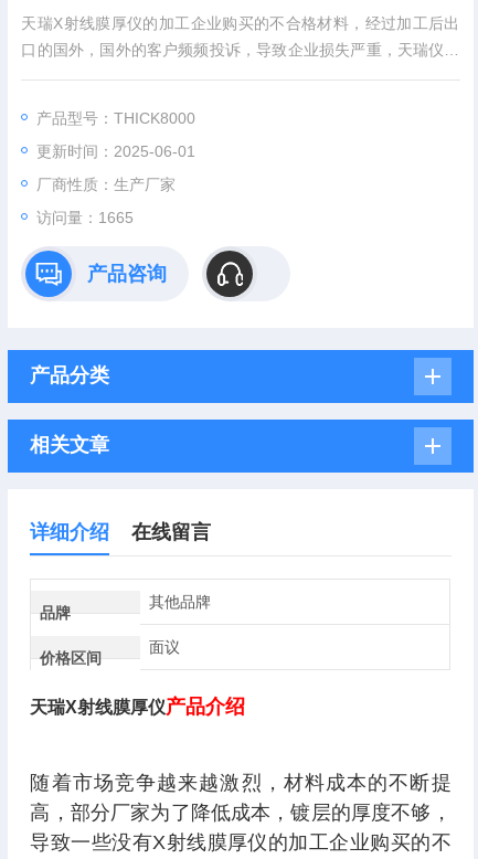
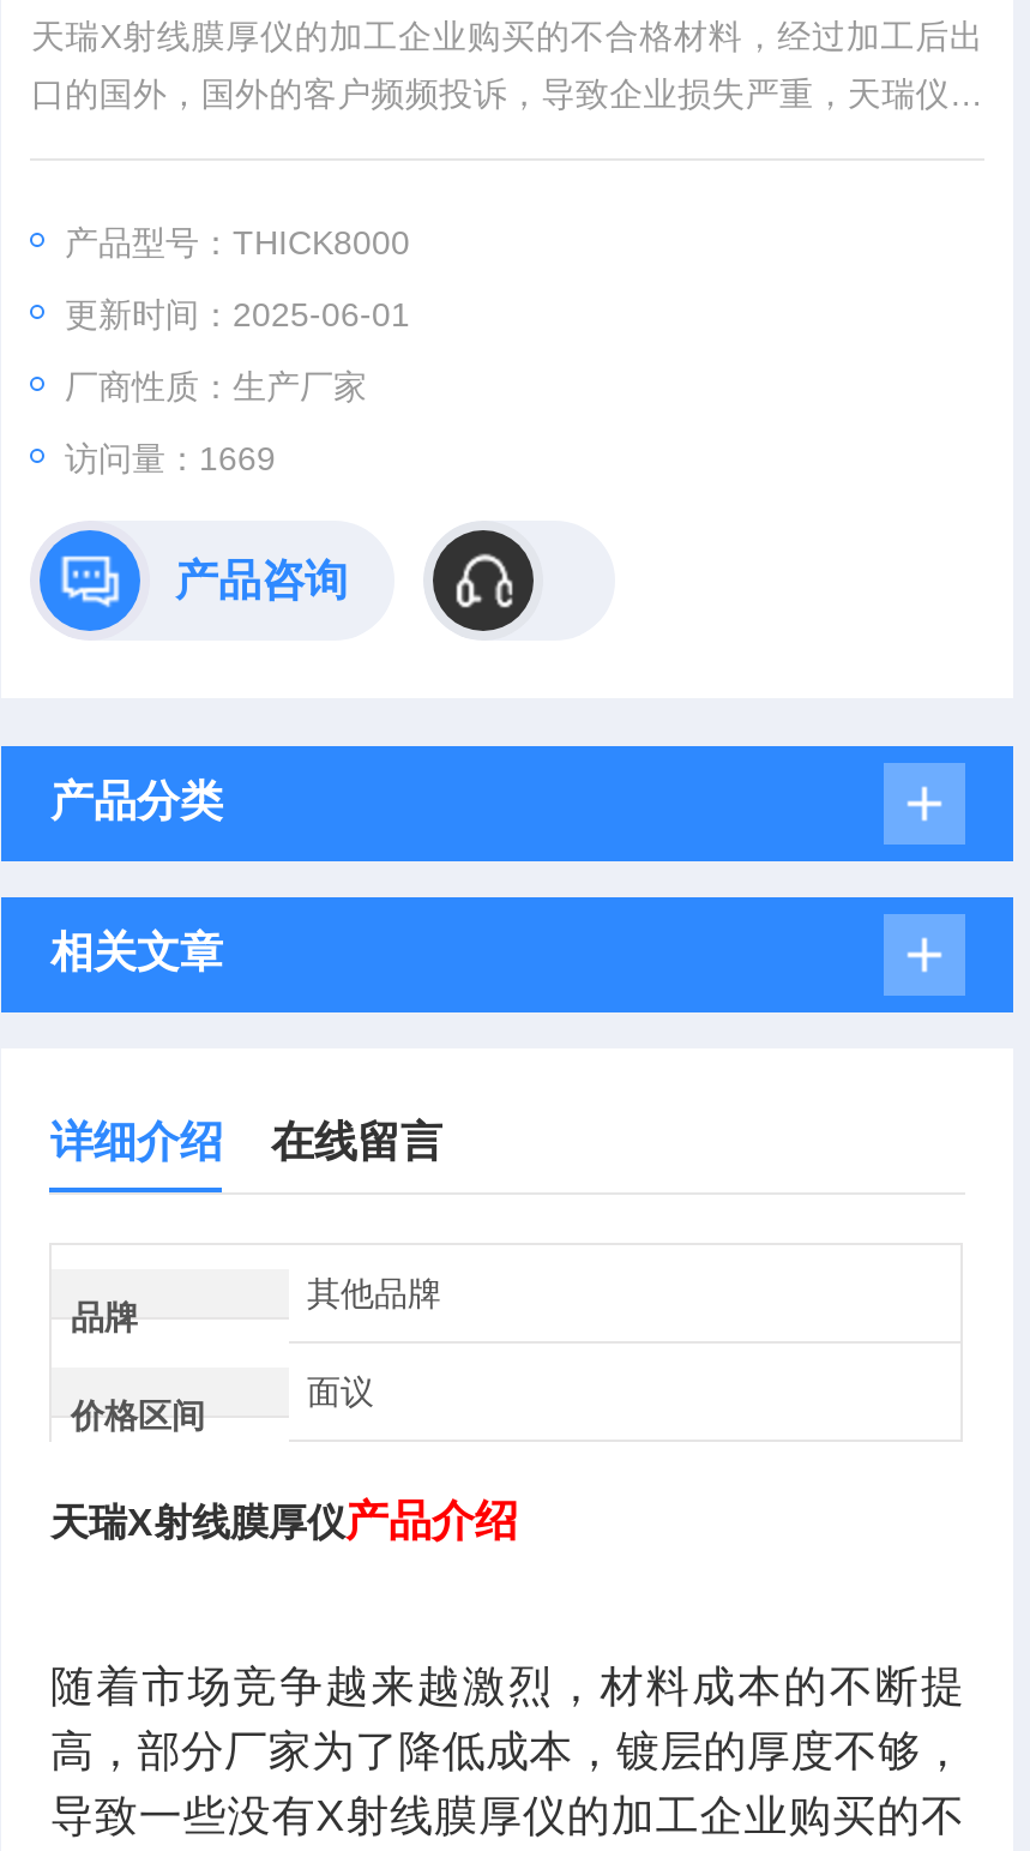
[37,209,134,226] 访问量：1665 -> [65,439,276,477] 访问量：1669

